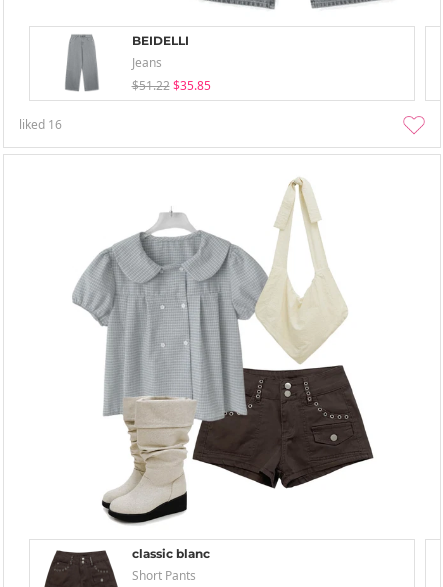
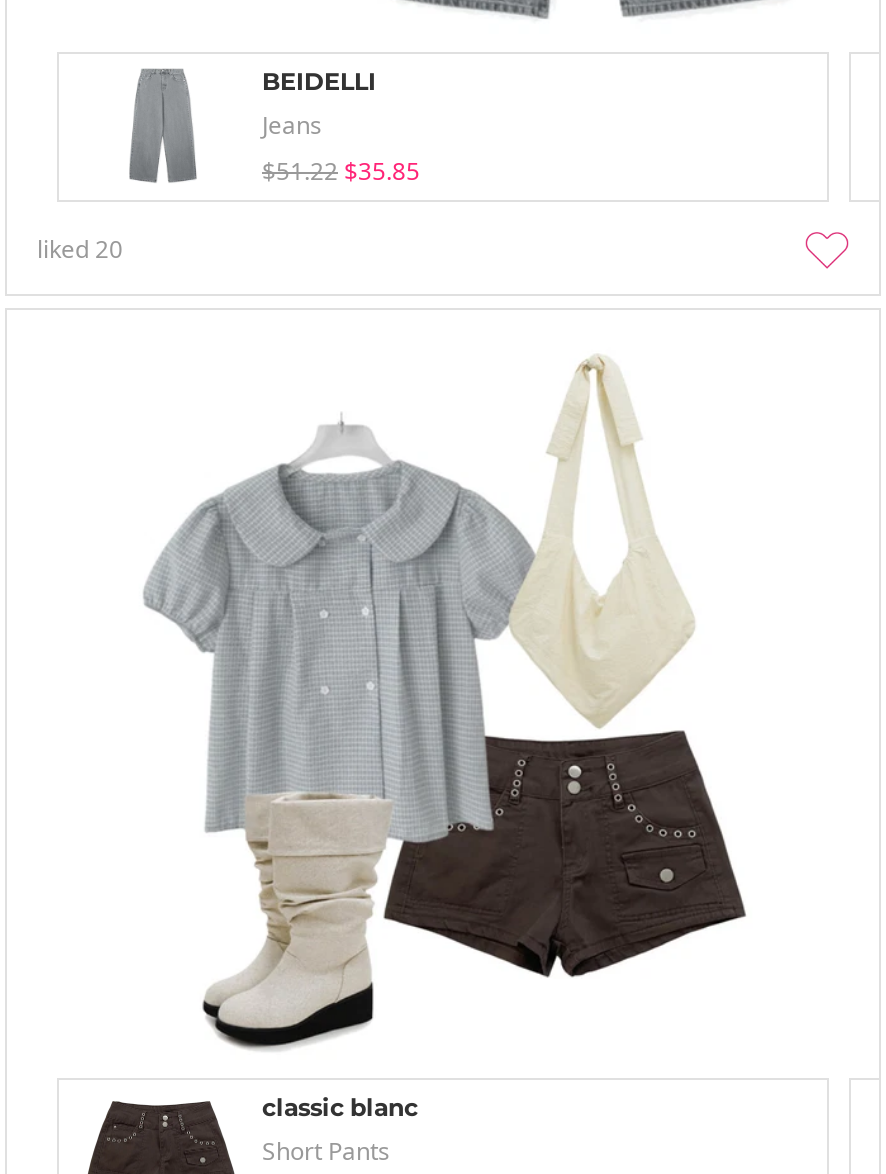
[19,116,62,133] liked 16 -> [37,232,123,266] liked 20

